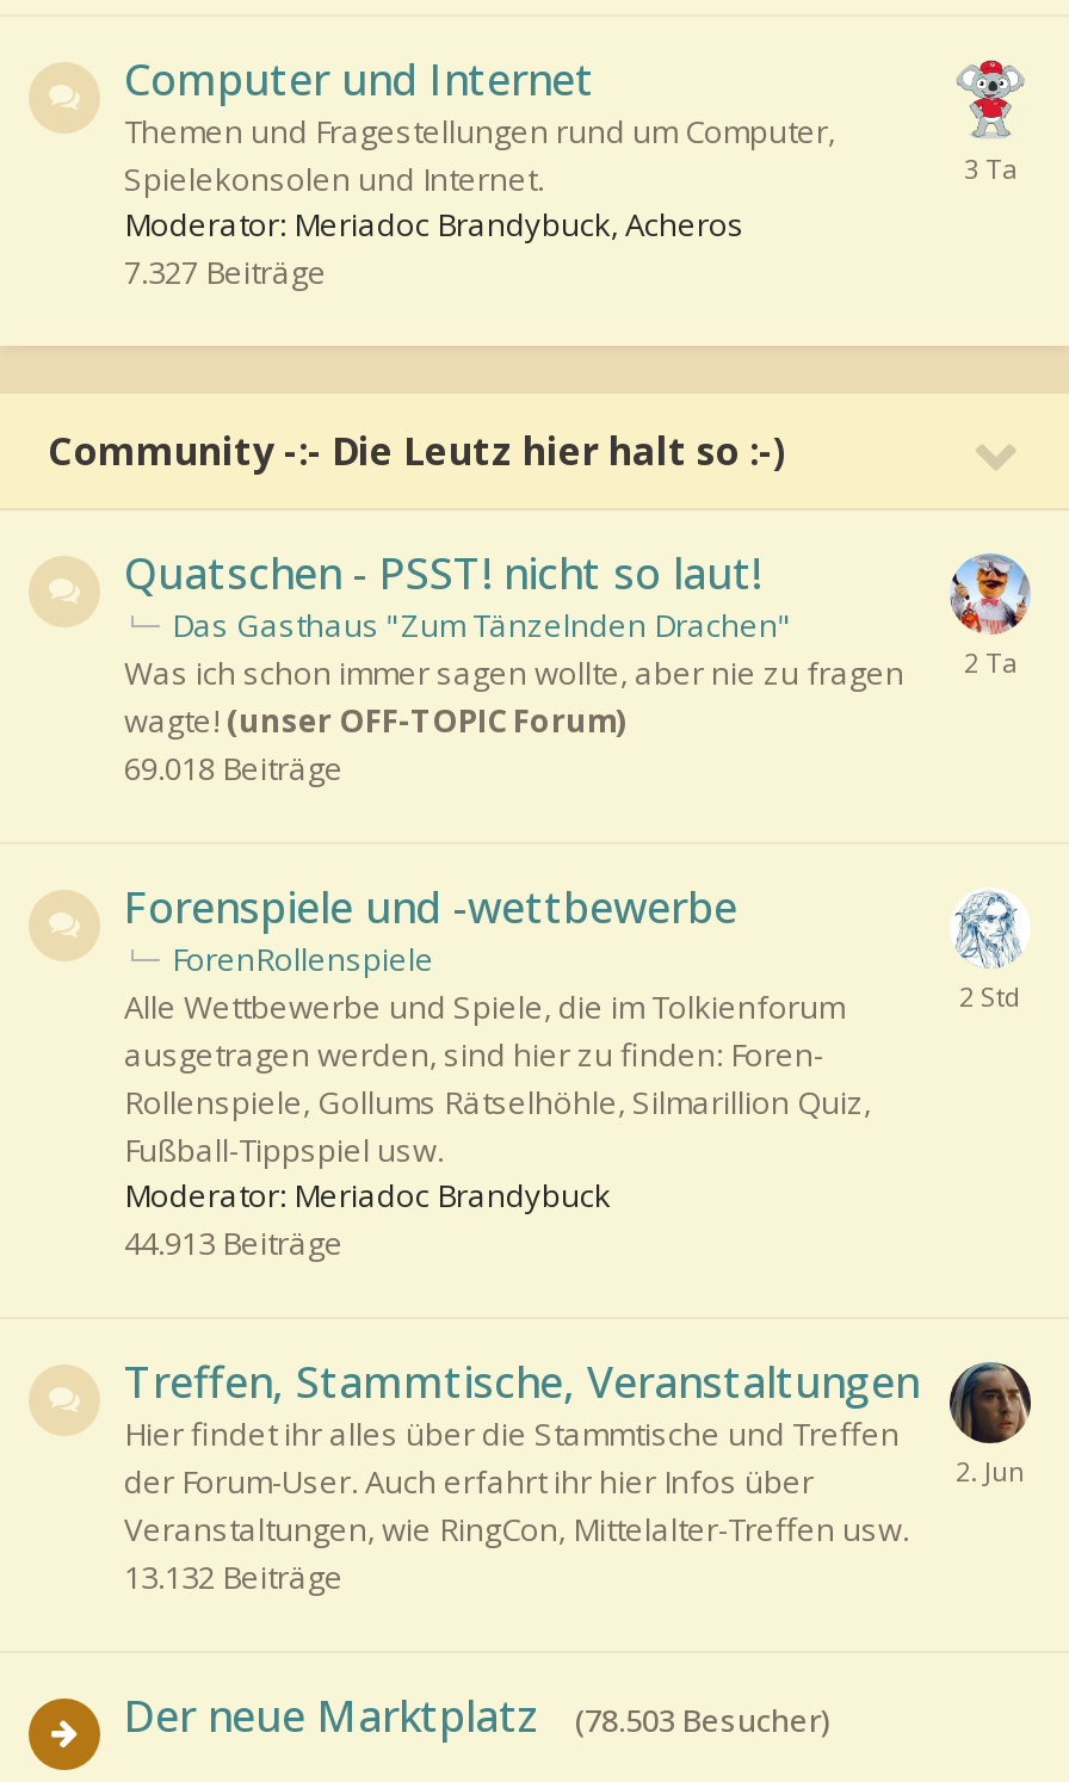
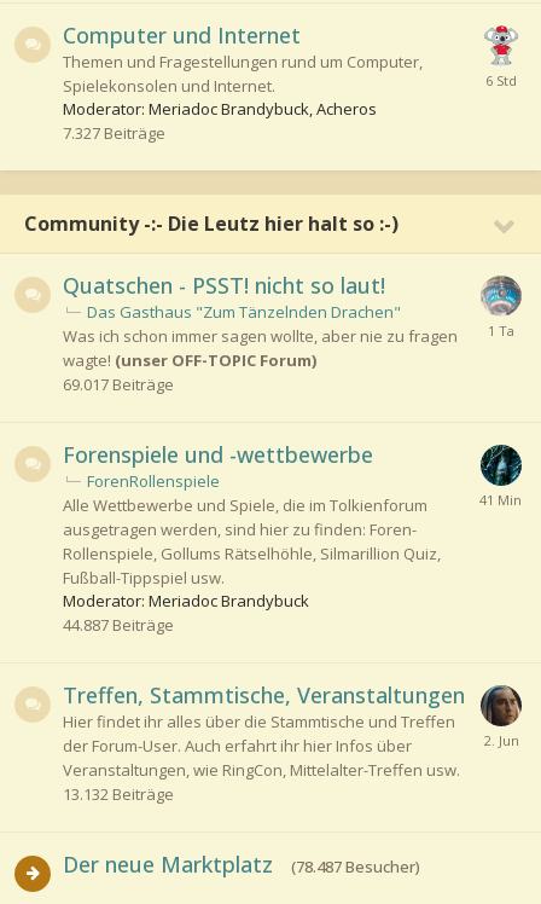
[950,551,1031,637] [image] -> [483,274,523,315] [image]
[124,747,344,790] 69.018 Beiträge -> [63,374,174,395] 69.017 Beiträge
[947,887,1033,969] [image] -> [479,444,523,487] [image]
[124,1222,344,1265] 44.913 Beiträge -> [63,614,174,636] 44.887 Beiträge
[124,1687,830,1744] Der neue Marktplatz (78.503 Besucher) -> [63,850,420,879] Der neue Marktplatz (78.487 Besucher)

